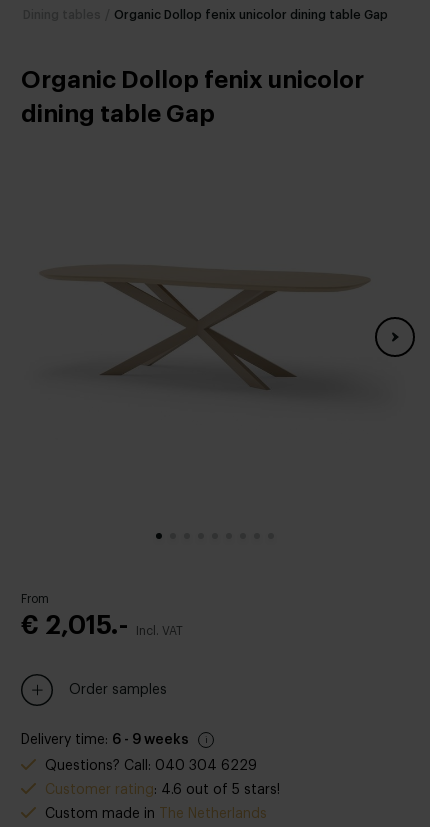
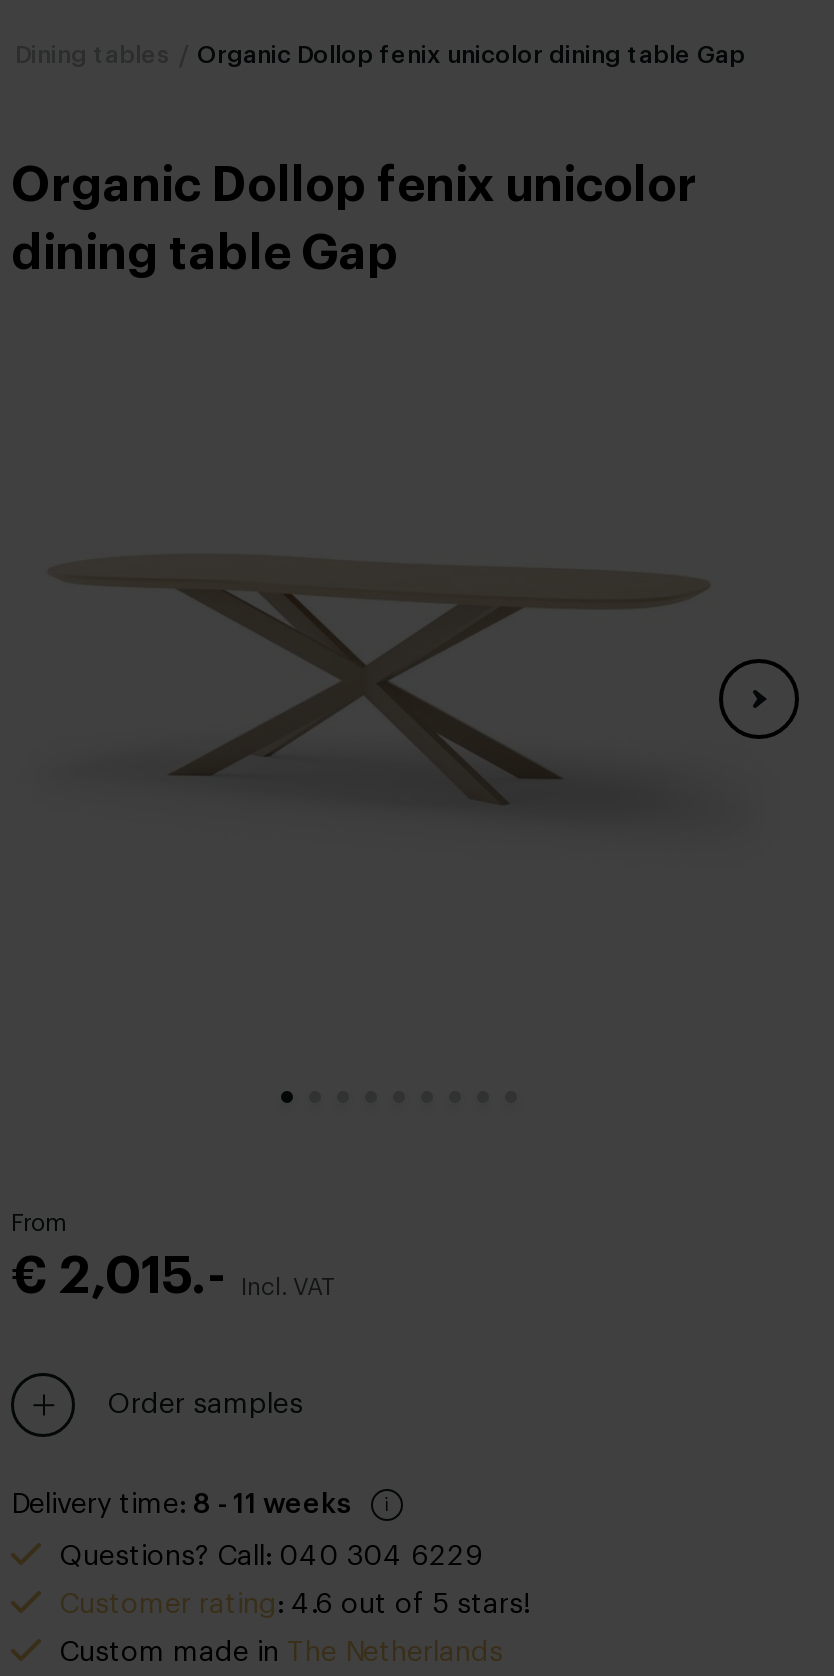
[21,733,189,747] Delivery time: 6 - 9 weeks -> [11,1491,353,1519] Delivery time: 8 - 11 weeks

